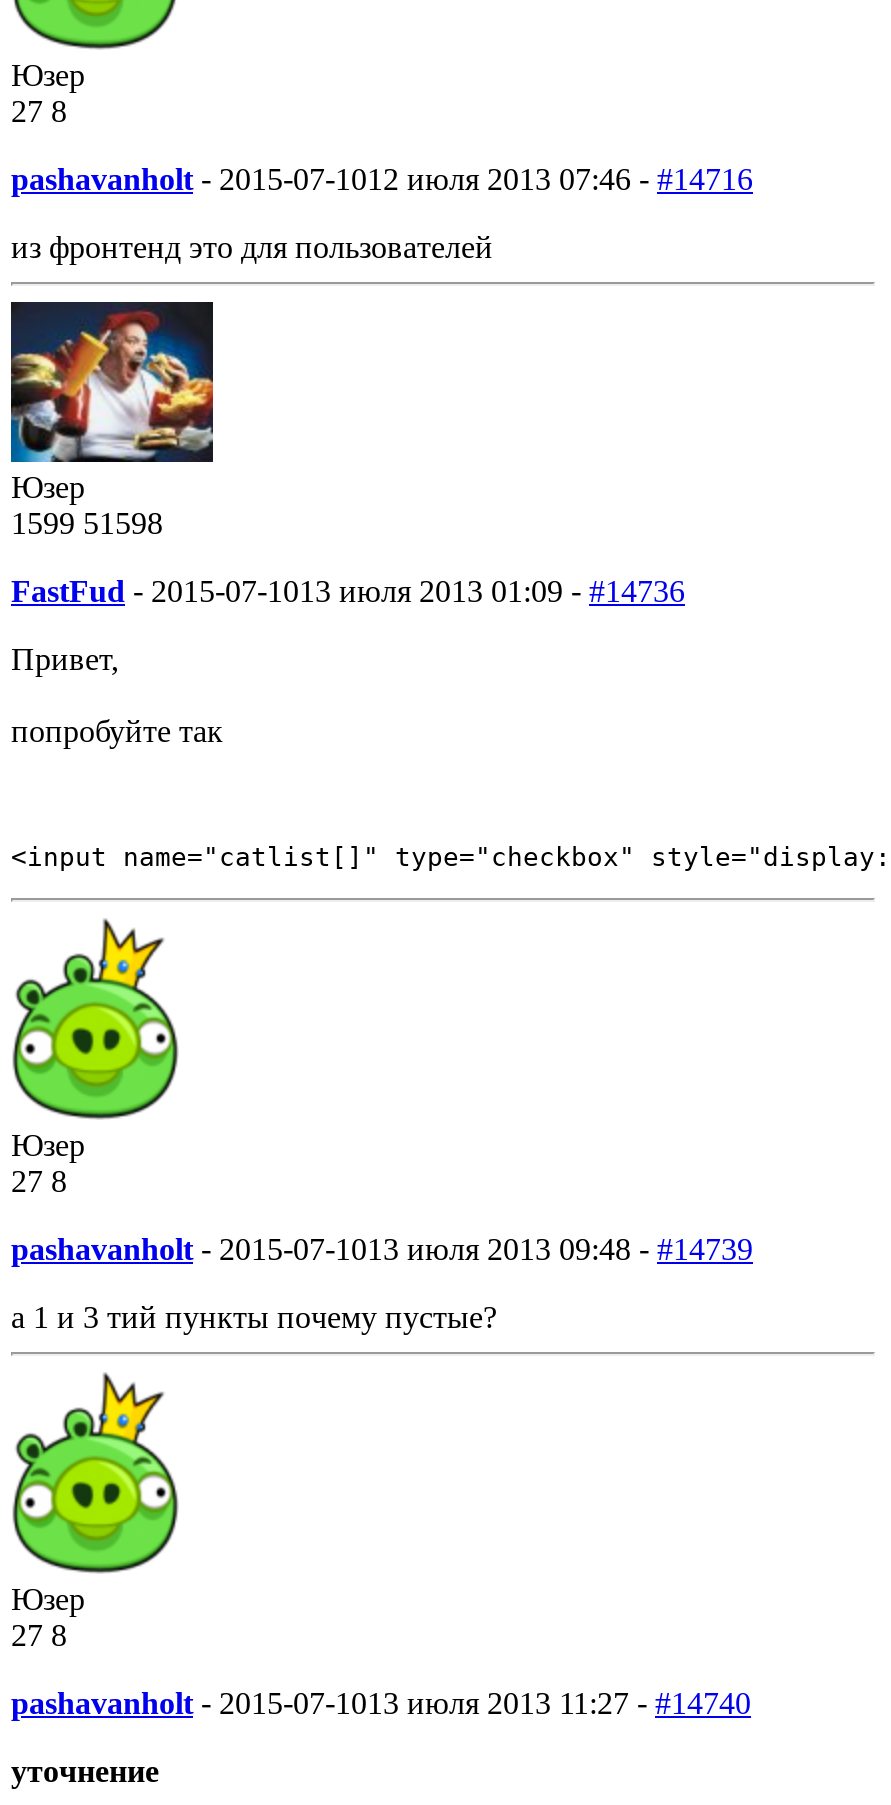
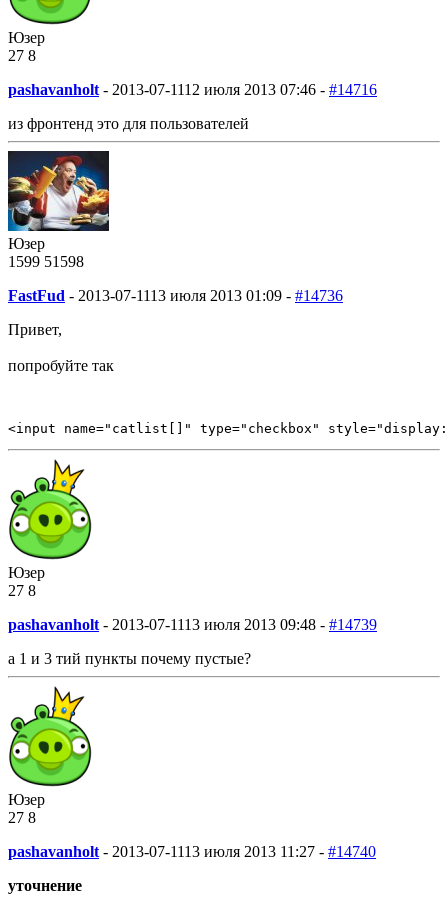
[11,162,753,196] pashavanholt - 2015-07-1012 июля 2013 07:46 - #14716 -> [8,81,377,98] pashavanholt - 2013-07-1112 июля 2013 07:46 - #14716
[11,574,685,608] FastFud - 2015-07-1013 июля 2013 01:09 - #14736 -> [8,287,343,304] FastFud - 2013-07-1113 июля 2013 01:09 - #14736
[11,1232,753,1266] pashavanholt - 2015-07-1013 июля 2013 09:48 - #14739 -> [8,616,377,633] pashavanholt - 2013-07-1113 июля 2013 09:48 - #14739
[11,1686,751,1720] pashavanholt - 2015-07-1013 июля 2013 11:27 - #14740 -> [8,843,376,860] pashavanholt - 2013-07-1113 июля 2013 11:27 - #14740

